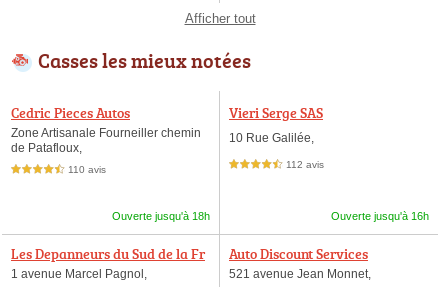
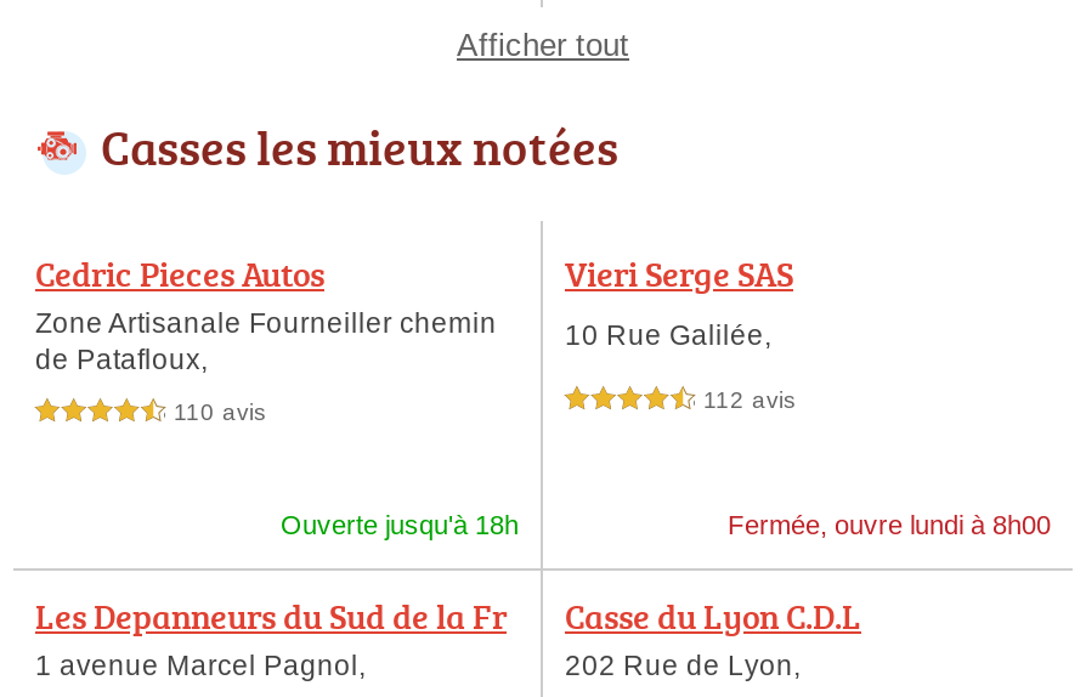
[331,210,429,222] Ouverte jusqu'à 16h -> [728,510,1051,539] Fermée, ouvre lundi à 8h00
[229,244,371,280] Auto Discount Services | 521 avenue Jean Monnet, -> [565,593,861,680] Casse du Lyon C.D.L | 202 Rue de Lyon,

